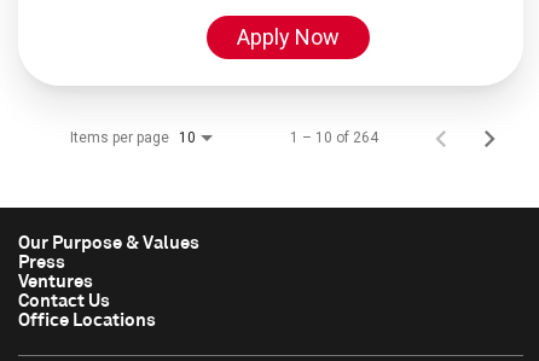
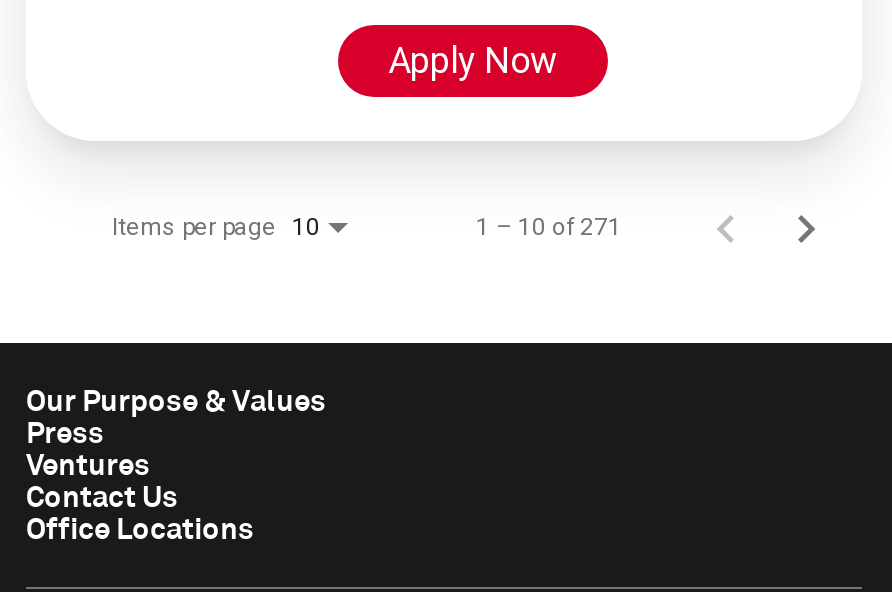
[290,129,378,146] 1 – 10 of 264 -> [476,212,622,240] 1 – 10 of 271

